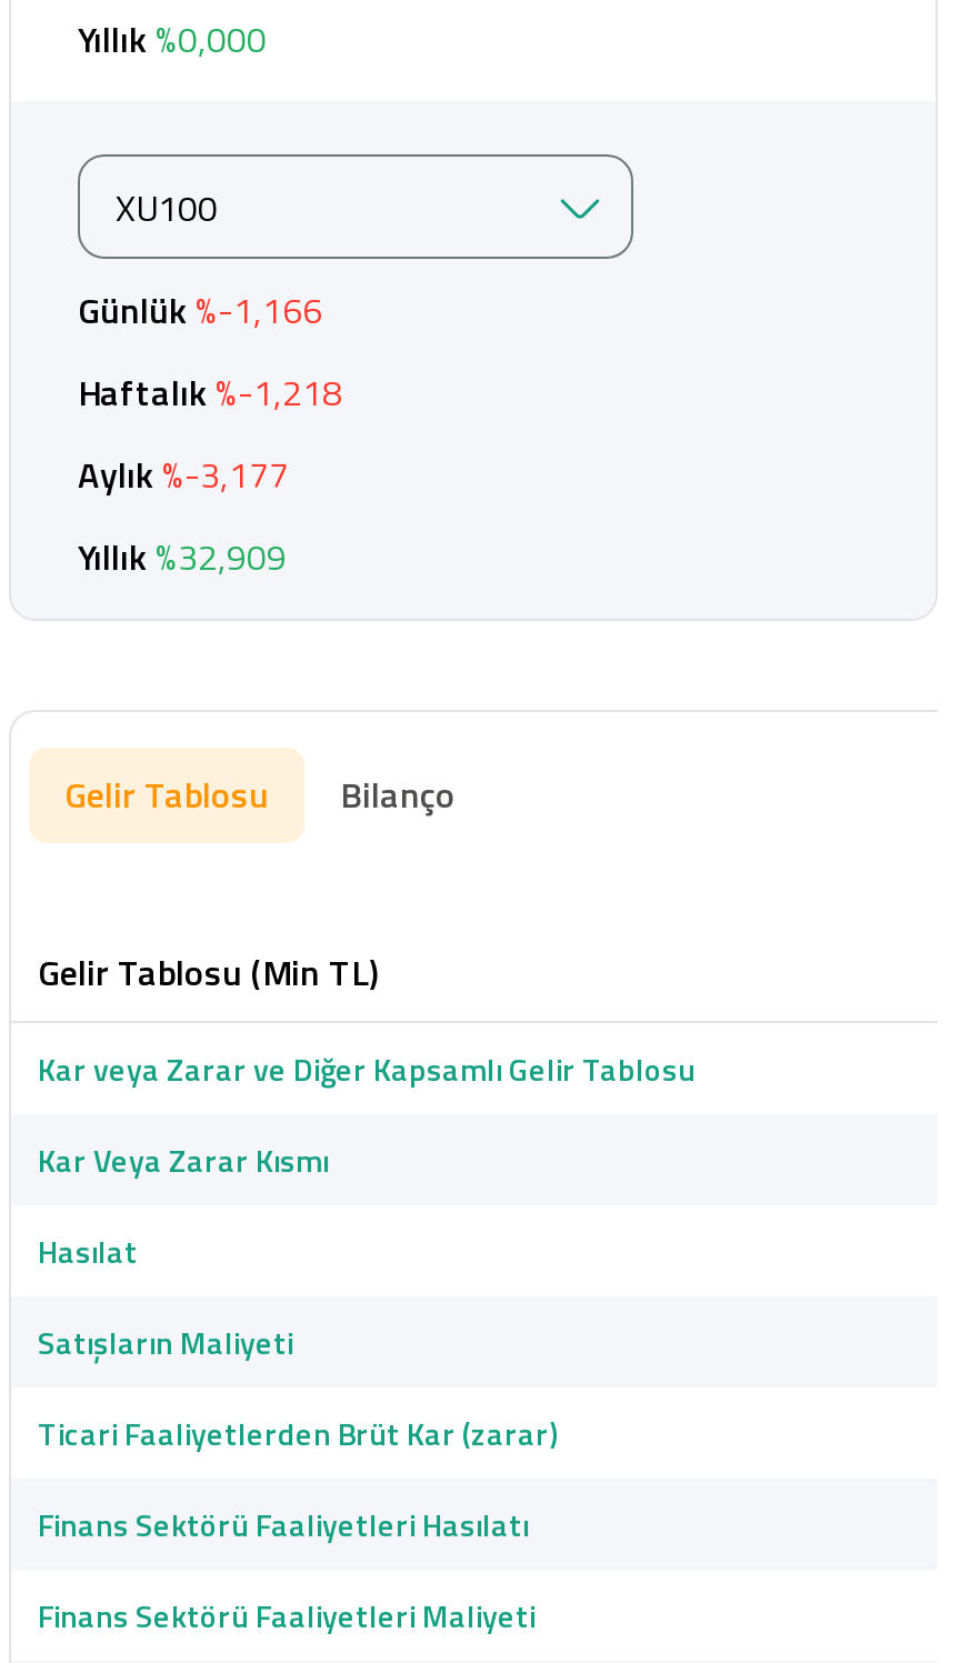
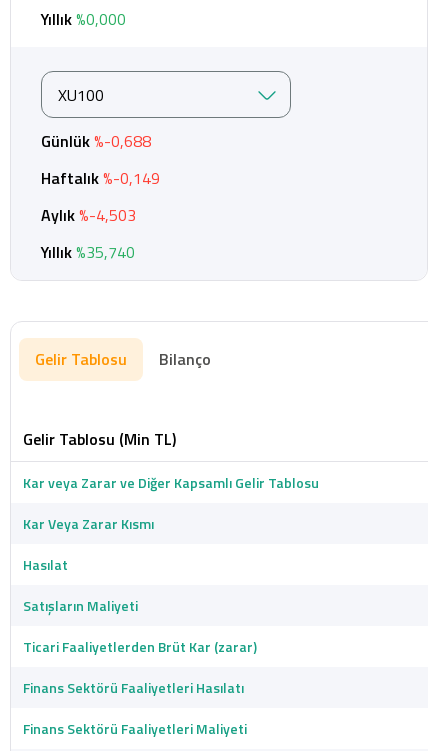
[78,283,322,337] Günlük %-1,166 -> [41,129,151,153] Günlük %-0,688
[78,365,342,419] Haftalık %-1,218 -> [41,166,160,190] Haftalık %-0,149
[78,448,289,501] Aylık %-3,177 -> [41,203,136,227] Aylık %-4,503
[78,530,287,583] Yıllık %32,909 -> [41,240,135,264] Yıllık %35,740

